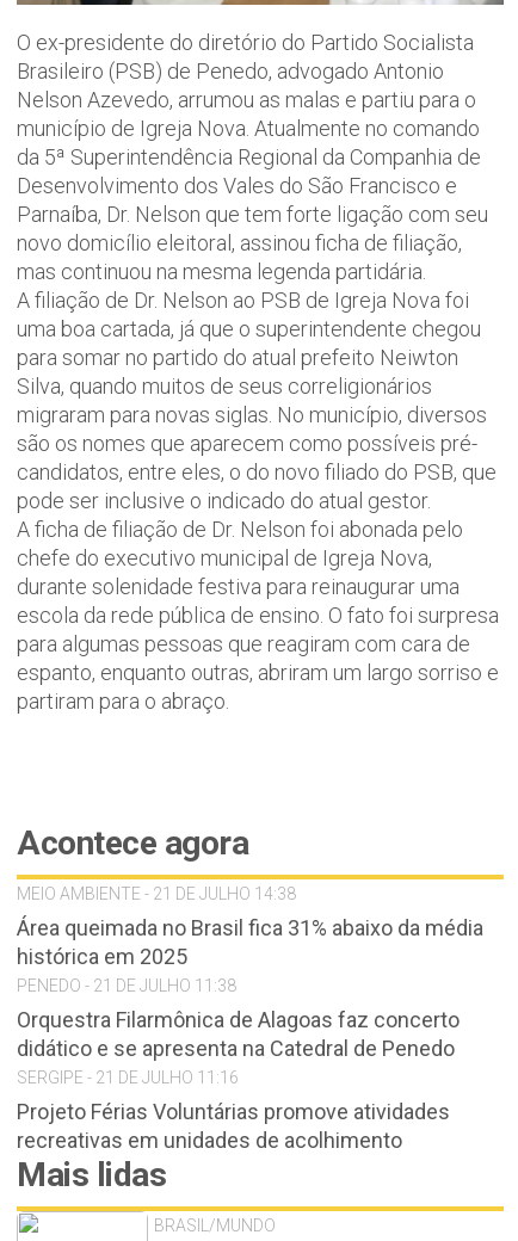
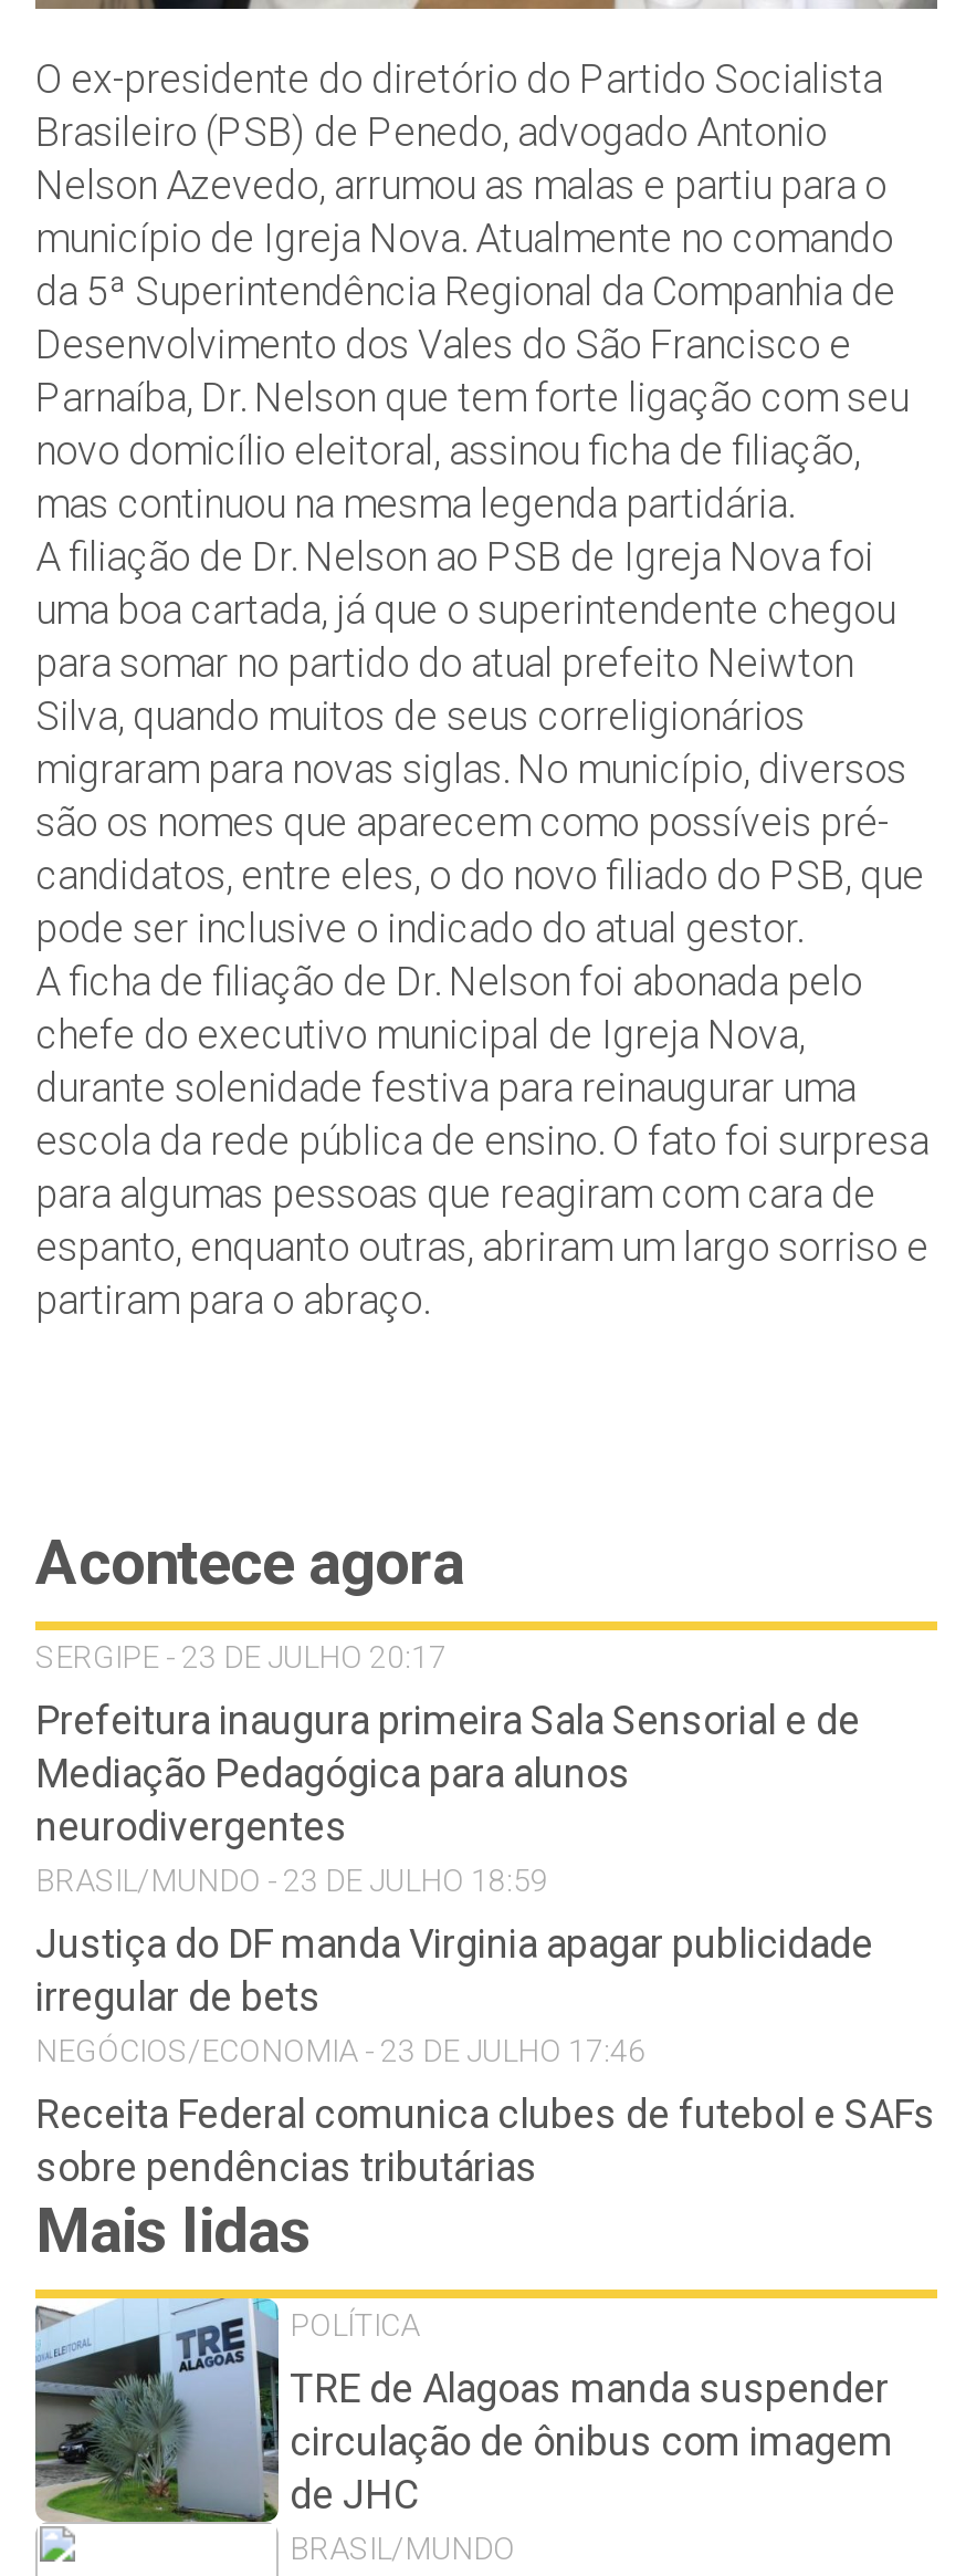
[17,884,296,903] MEIO AMBIENTE - 21 DE JULHO 14:38 -> [35,1639,447,1674] SERGIPE - 23 DE JULHO 20:17
[17,915,483,995] Área queimada no Brasil fica 31% abaixo da média | histórica em 2025 | PENEDO - 21 DE JULHO 11:38 -> [35,1696,860,1898] Prefeitura inaugura primeira Sala Sensorial e de | Mediação Pedagógica para alunos | neurodivergentes | BRASIL/MUNDO - 23 DE JULHO 18:59
[17,1007,460,1087] Orquestra Filarmônica de Alagoas faz concerto | didático e se apresenta na Catedral de Penedo | SERGIPE - 21 DE JULHO 11:16 -> [35,1920,873,2068] Justiça do DF manda Virginia apagar publicidade | irregular de bets | NEGÓCIOS/ECONOMIA - 23 DE JULHO 17:46
[17,1099,450,1152] Projeto Férias Voluntárias promove atividades | recreativas em unidades de acolhimento -> [35,2090,935,2190] Receita Federal comunica clubes de futebol e SAFs | sobre pendências tributárias
none -> [33,2307,893,2524] [image] | POLÍTICA | TRE de Alagoas manda suspender | circulação de ônibus com imagem | de JHC

